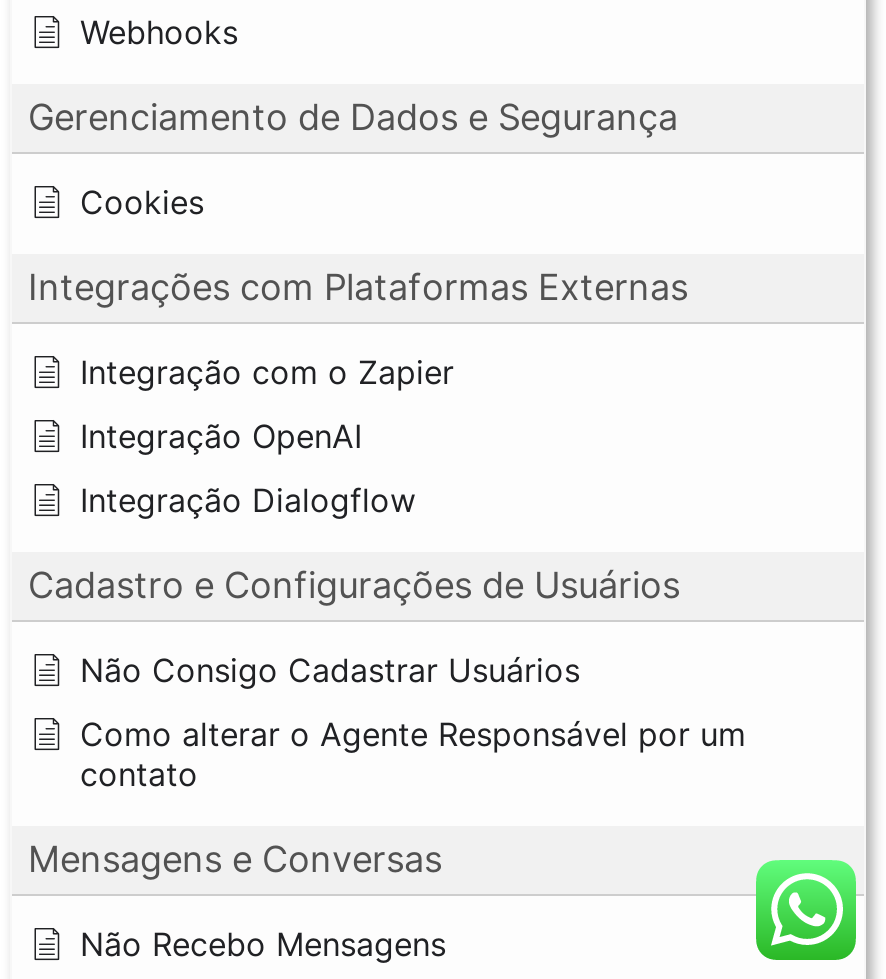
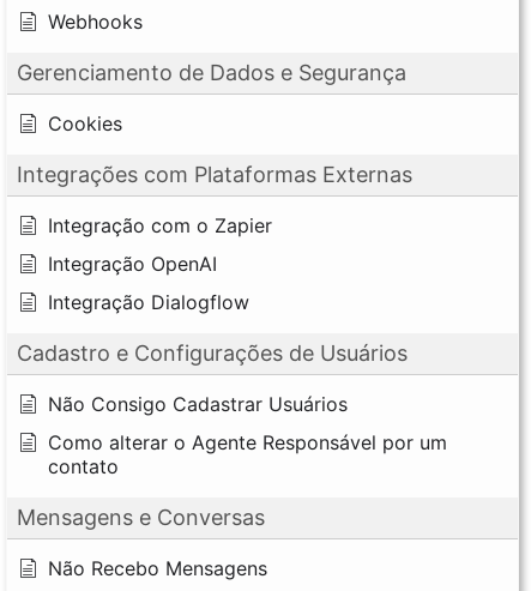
[754,858,858,962] [image] -> none

